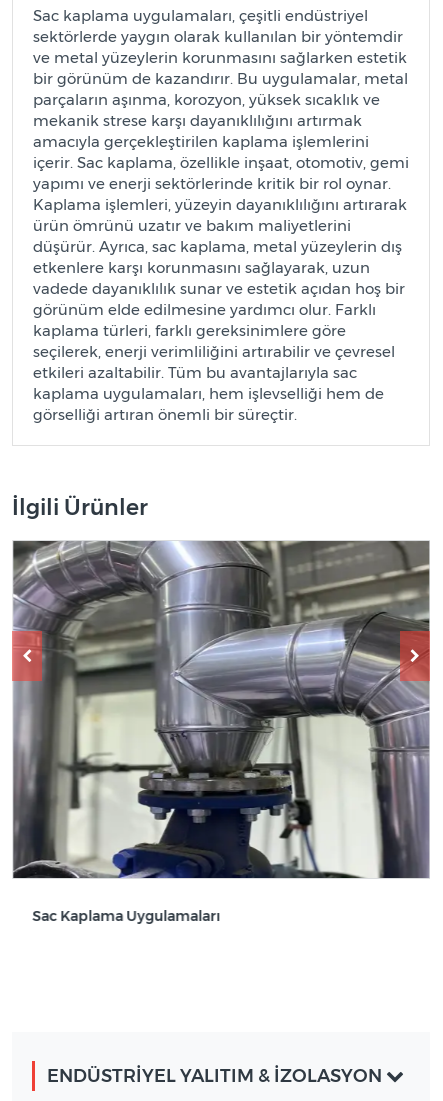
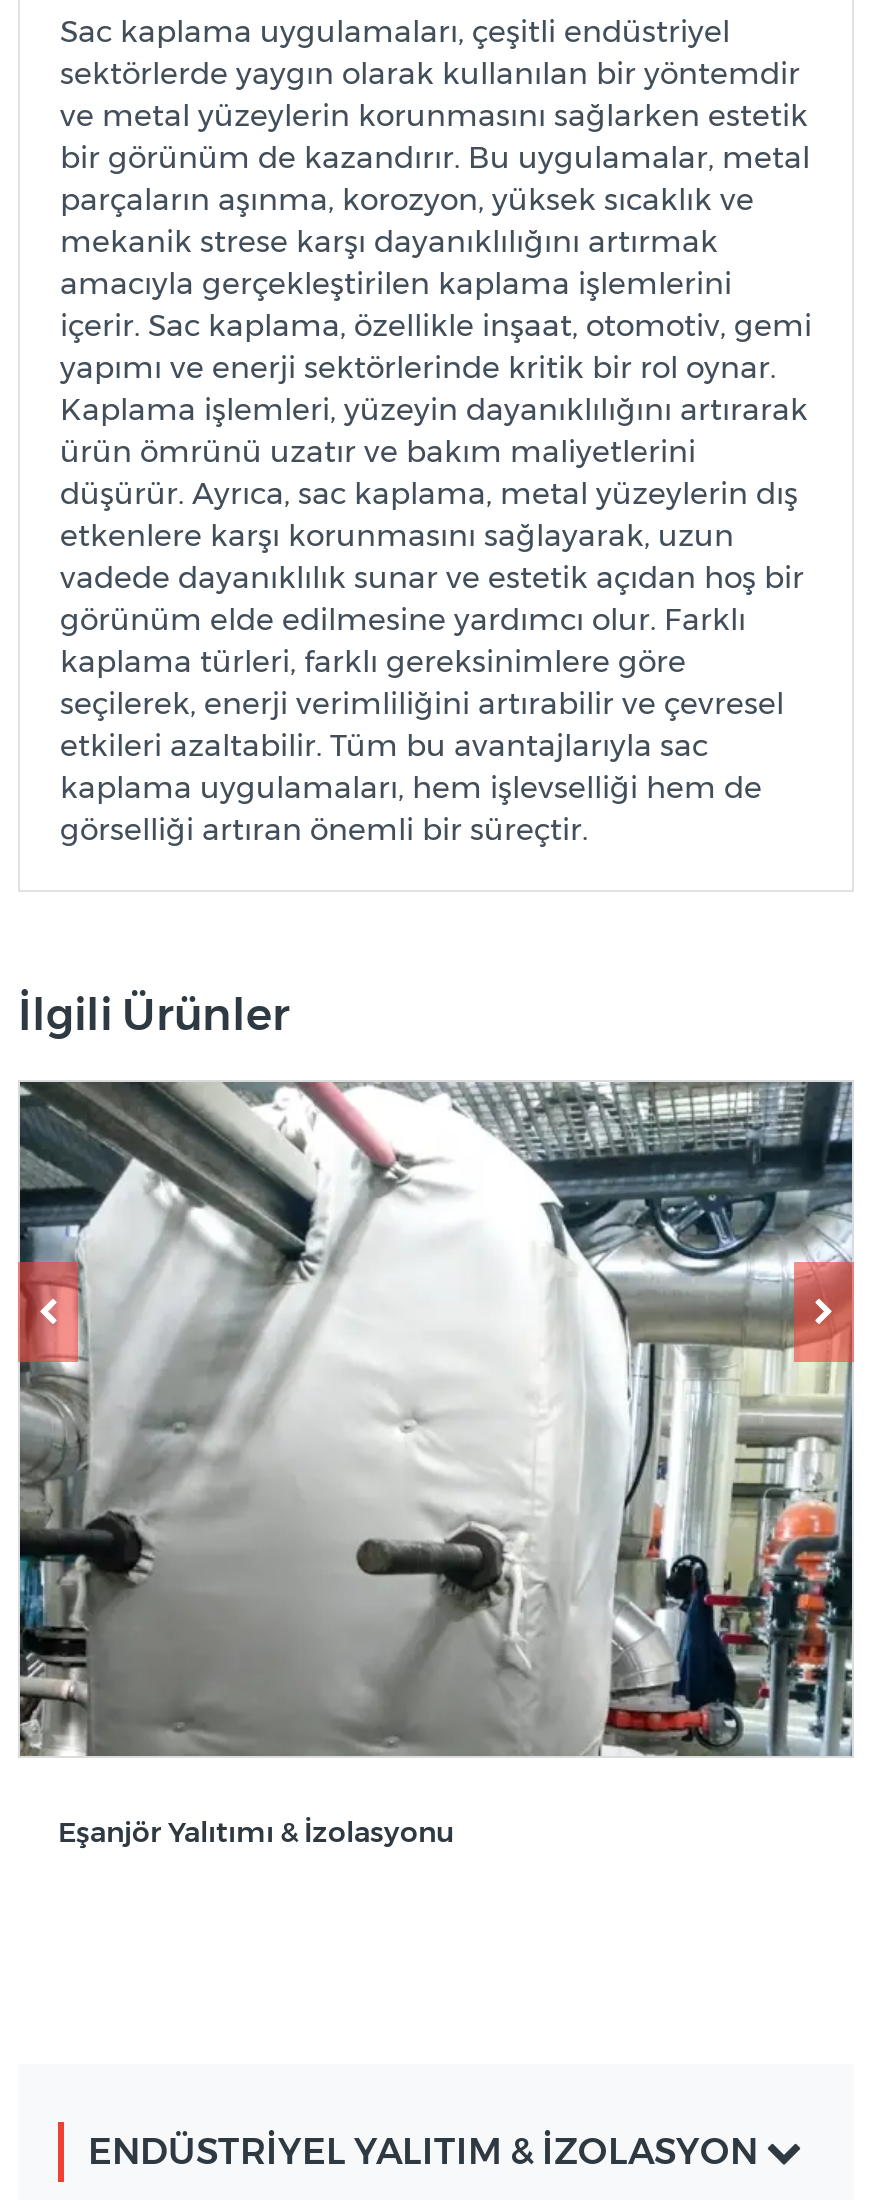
[12,540,430,925] [image] | Sac Kaplama Uygulamaları -> [18,1080,854,1851] [image] | Eşanjör Yalıtımı & İzolasyonu

